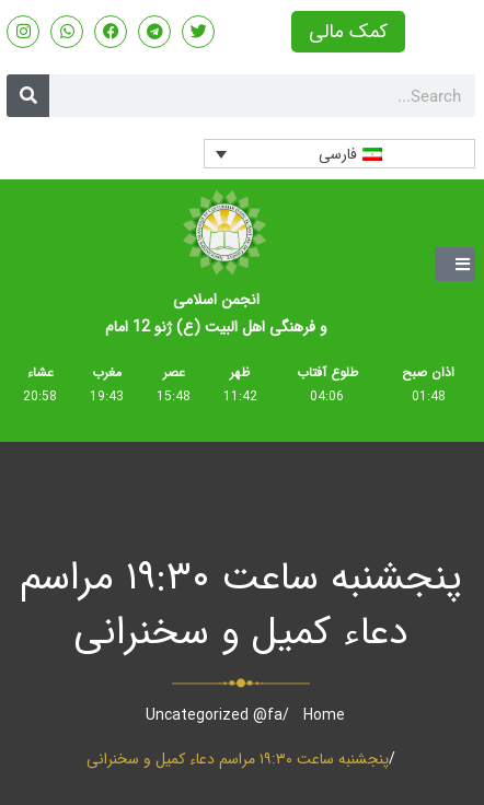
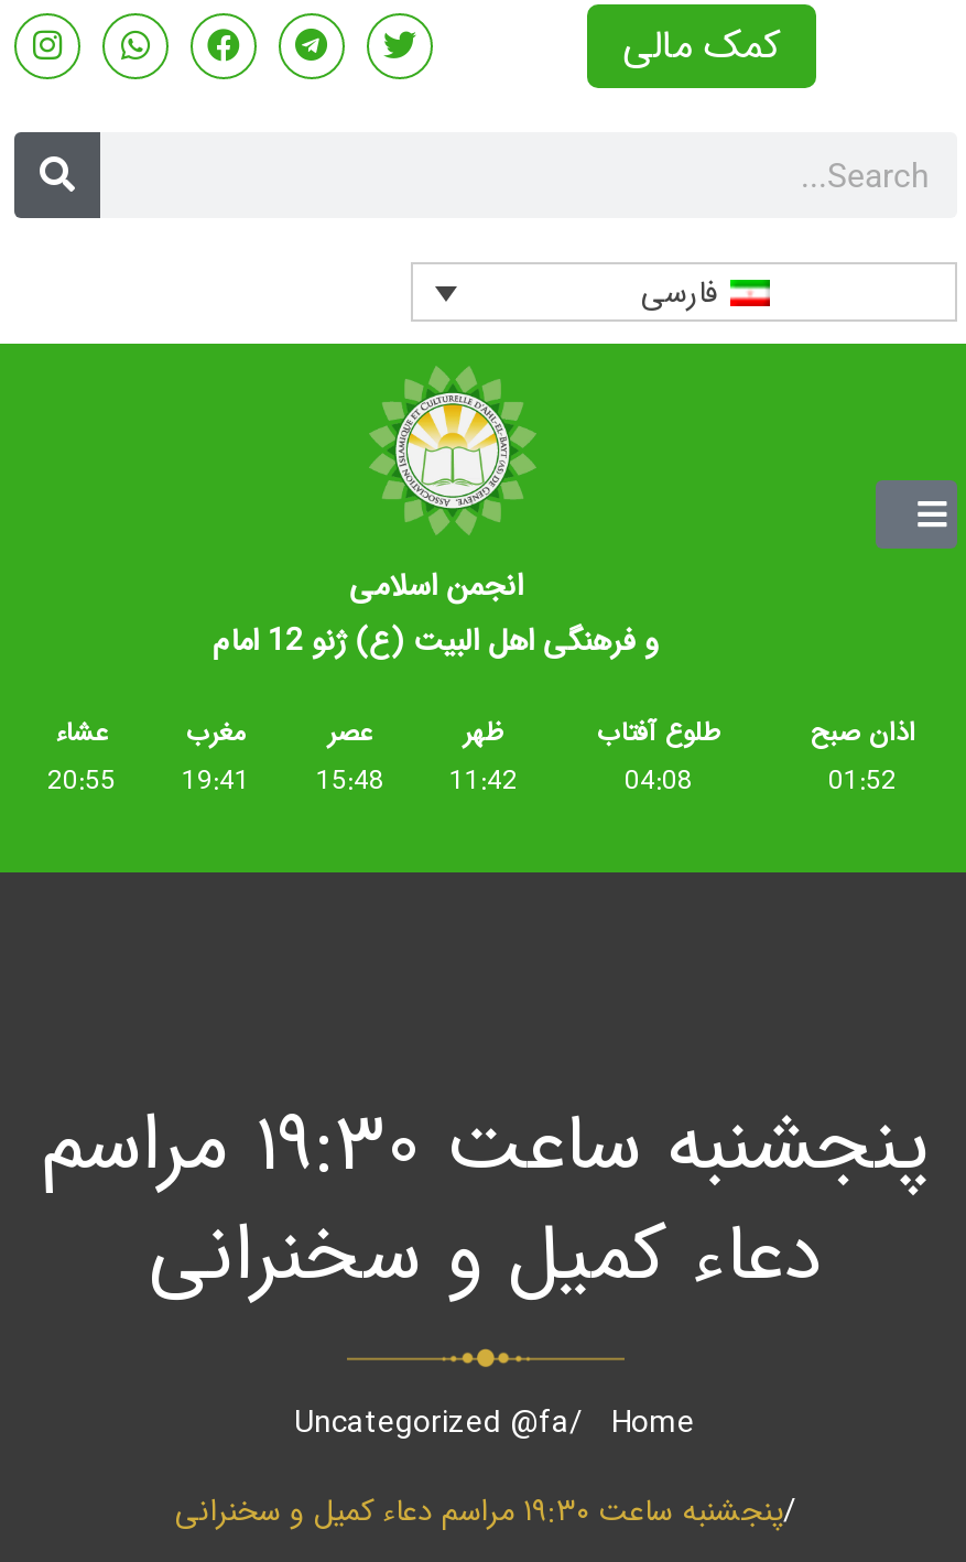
[23,386,57,406] 20:58 -> [47,759,116,801] 20:55
[90,386,124,406] 19:43 -> [182,759,250,801] 19:41
[310,386,344,406] 04:06 -> [625,759,693,801] 04:08
[411,386,445,406] 01:48 -> [828,759,897,801] 01:52

